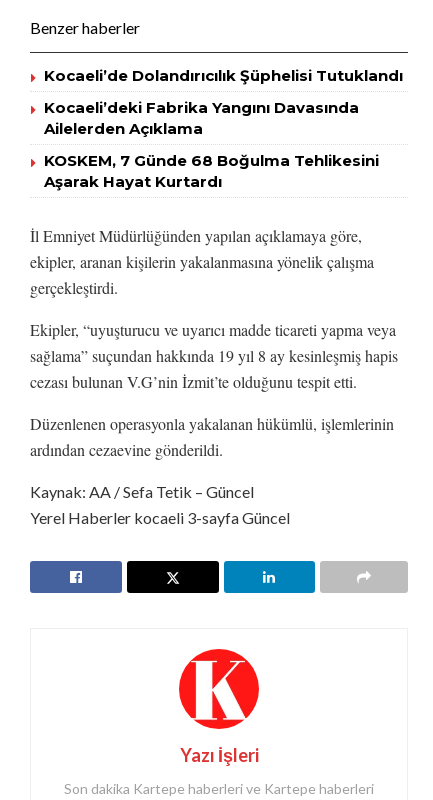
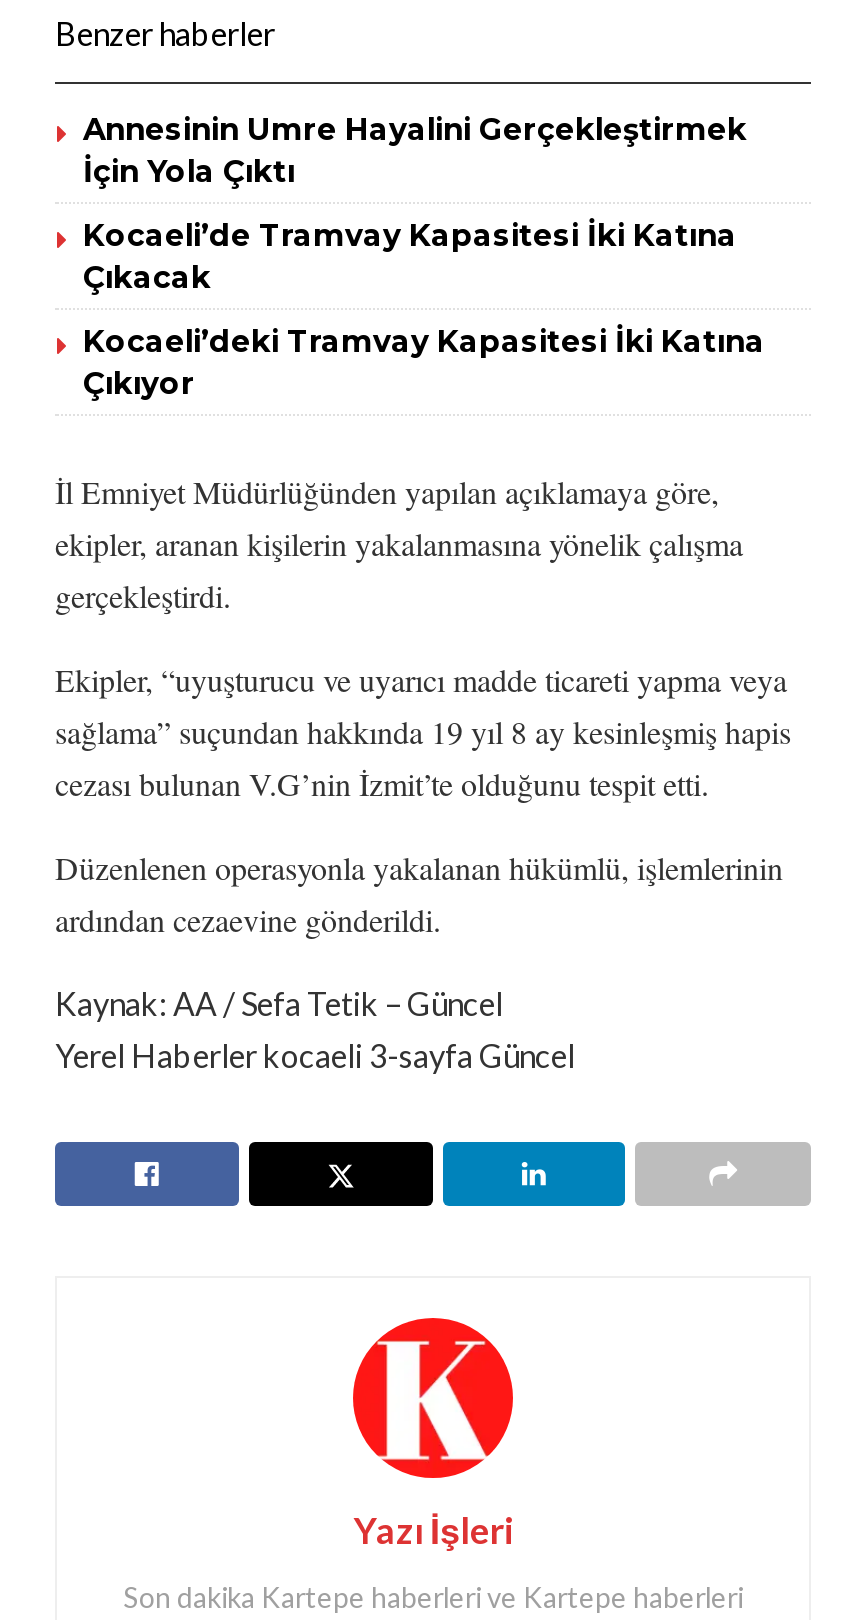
[44,66,403,85] Kocaeli’de Dolandırıcılık Şüphelisi Tutuklandı -> [83,110,747,190] Annesinin Umre Hayalini Gerçekleştirmek | İçin Yola Çıktı
[44,98,359,138] Kocaeli’deki Fabrika Yangını Davasında | Ailelerden Açıklama -> [83,216,737,296] Kocaeli’de Tramvay Kapasitesi İki Katına | Çıkacak
[44,151,379,191] KOSKEM, 7 Günde 68 Boğulma Tehlikesini | Aşarak Hayat Kurtardı -> [83,322,765,402] Kocaeli’deki Tramvay Kapasitesi İki Katına | Çıkıyor

